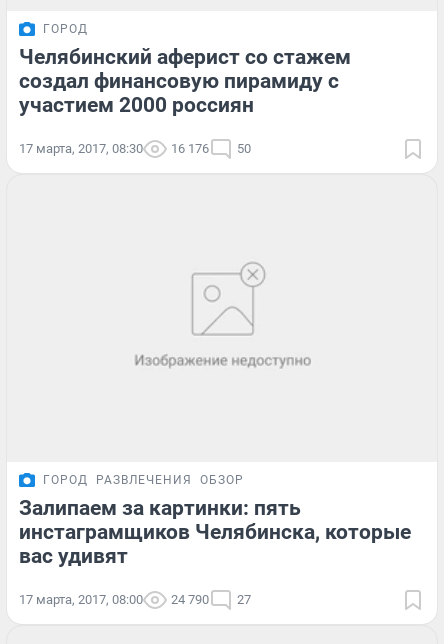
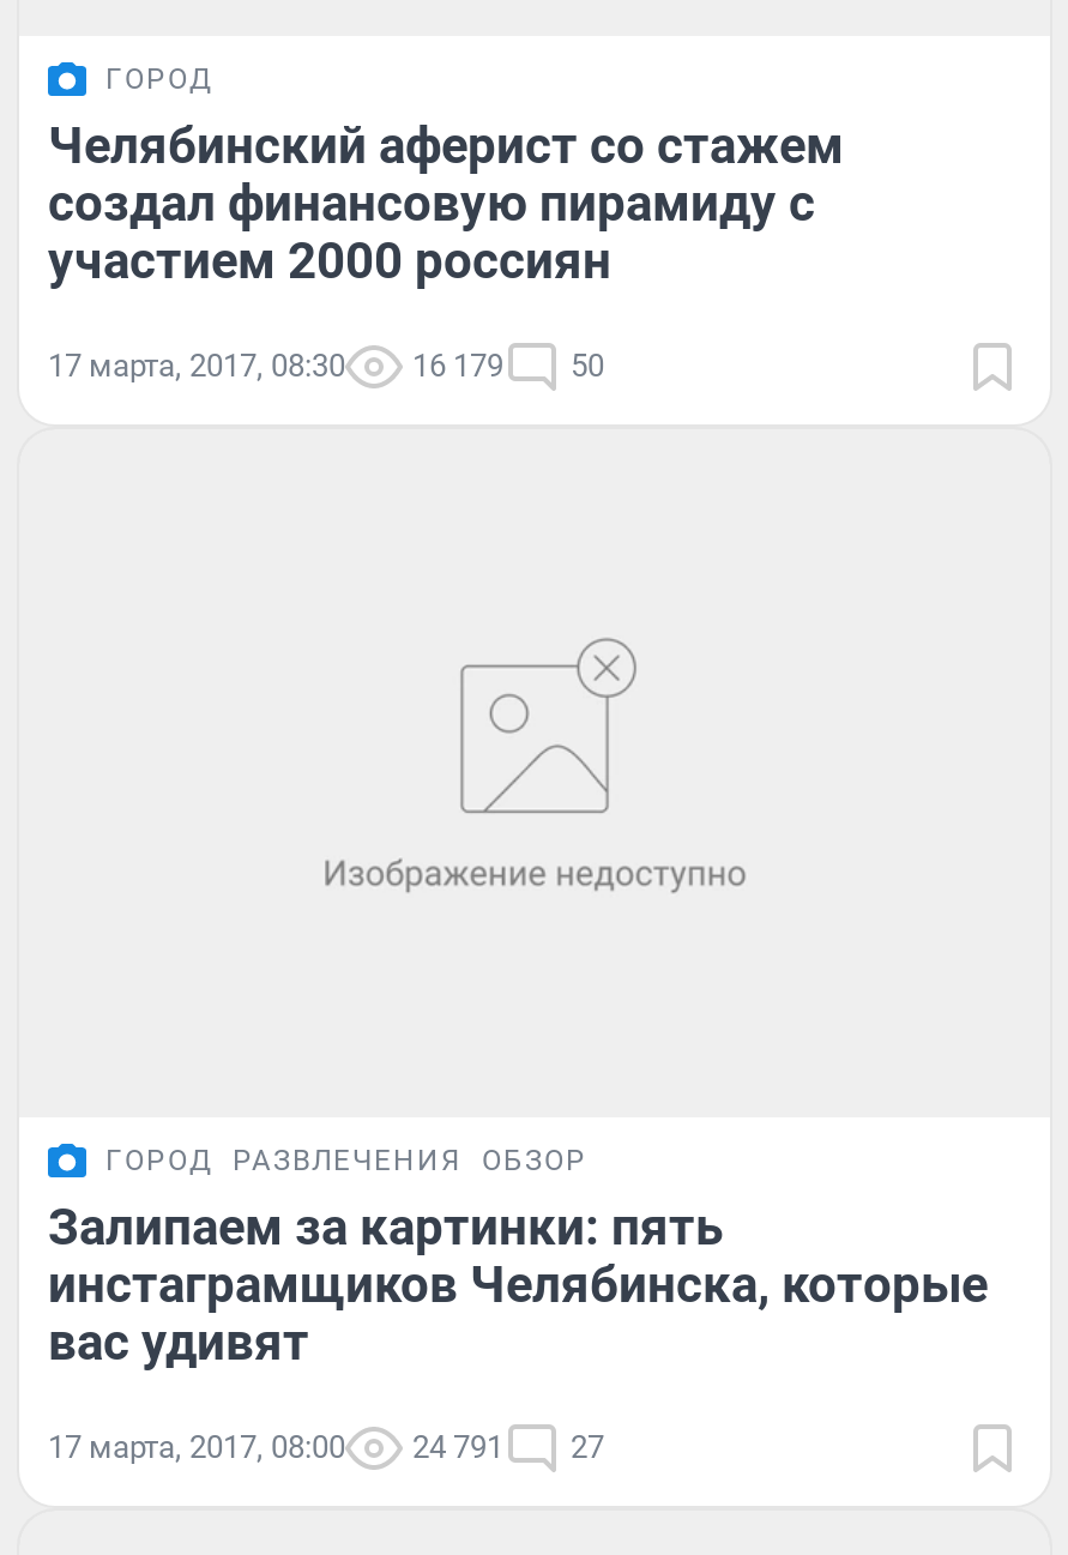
[19,141,251,156] 17 марта, 2017, 08:30 16 176 50 -> [48,348,604,384] 17 марта, 2017, 08:30 16 179 50
[19,592,251,607] 17 марта, 2017, 08:00 24 790 27 -> [48,1429,604,1465] 17 марта, 2017, 08:00 24 791 27

